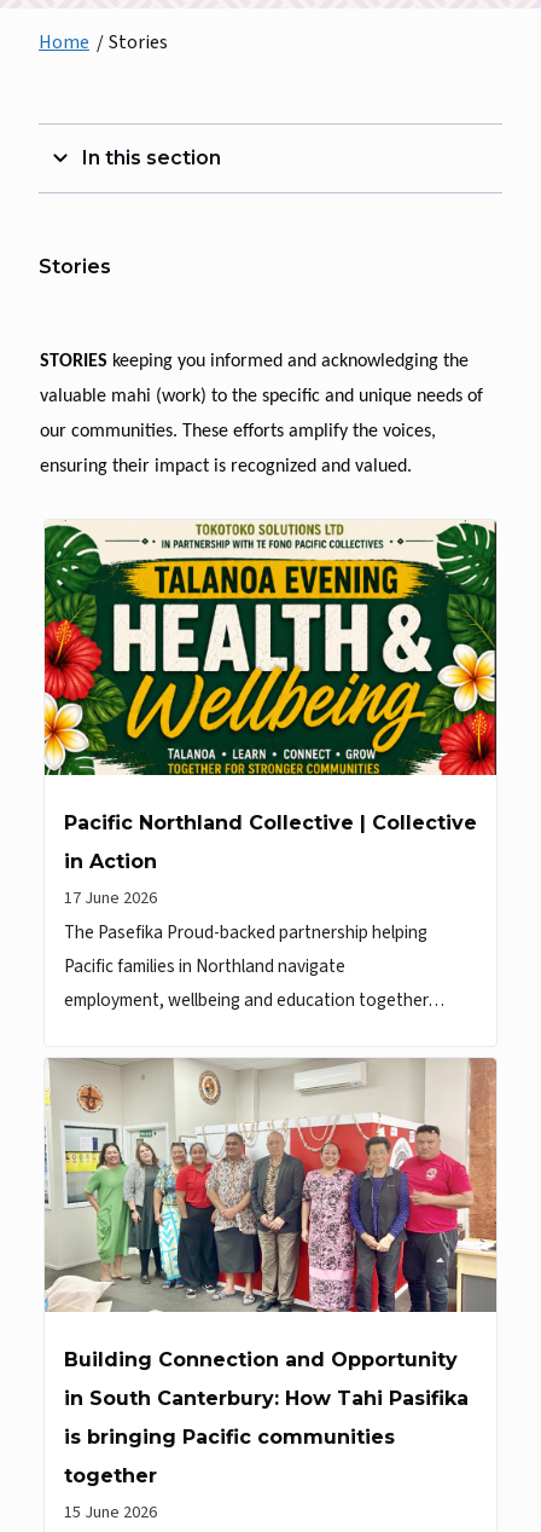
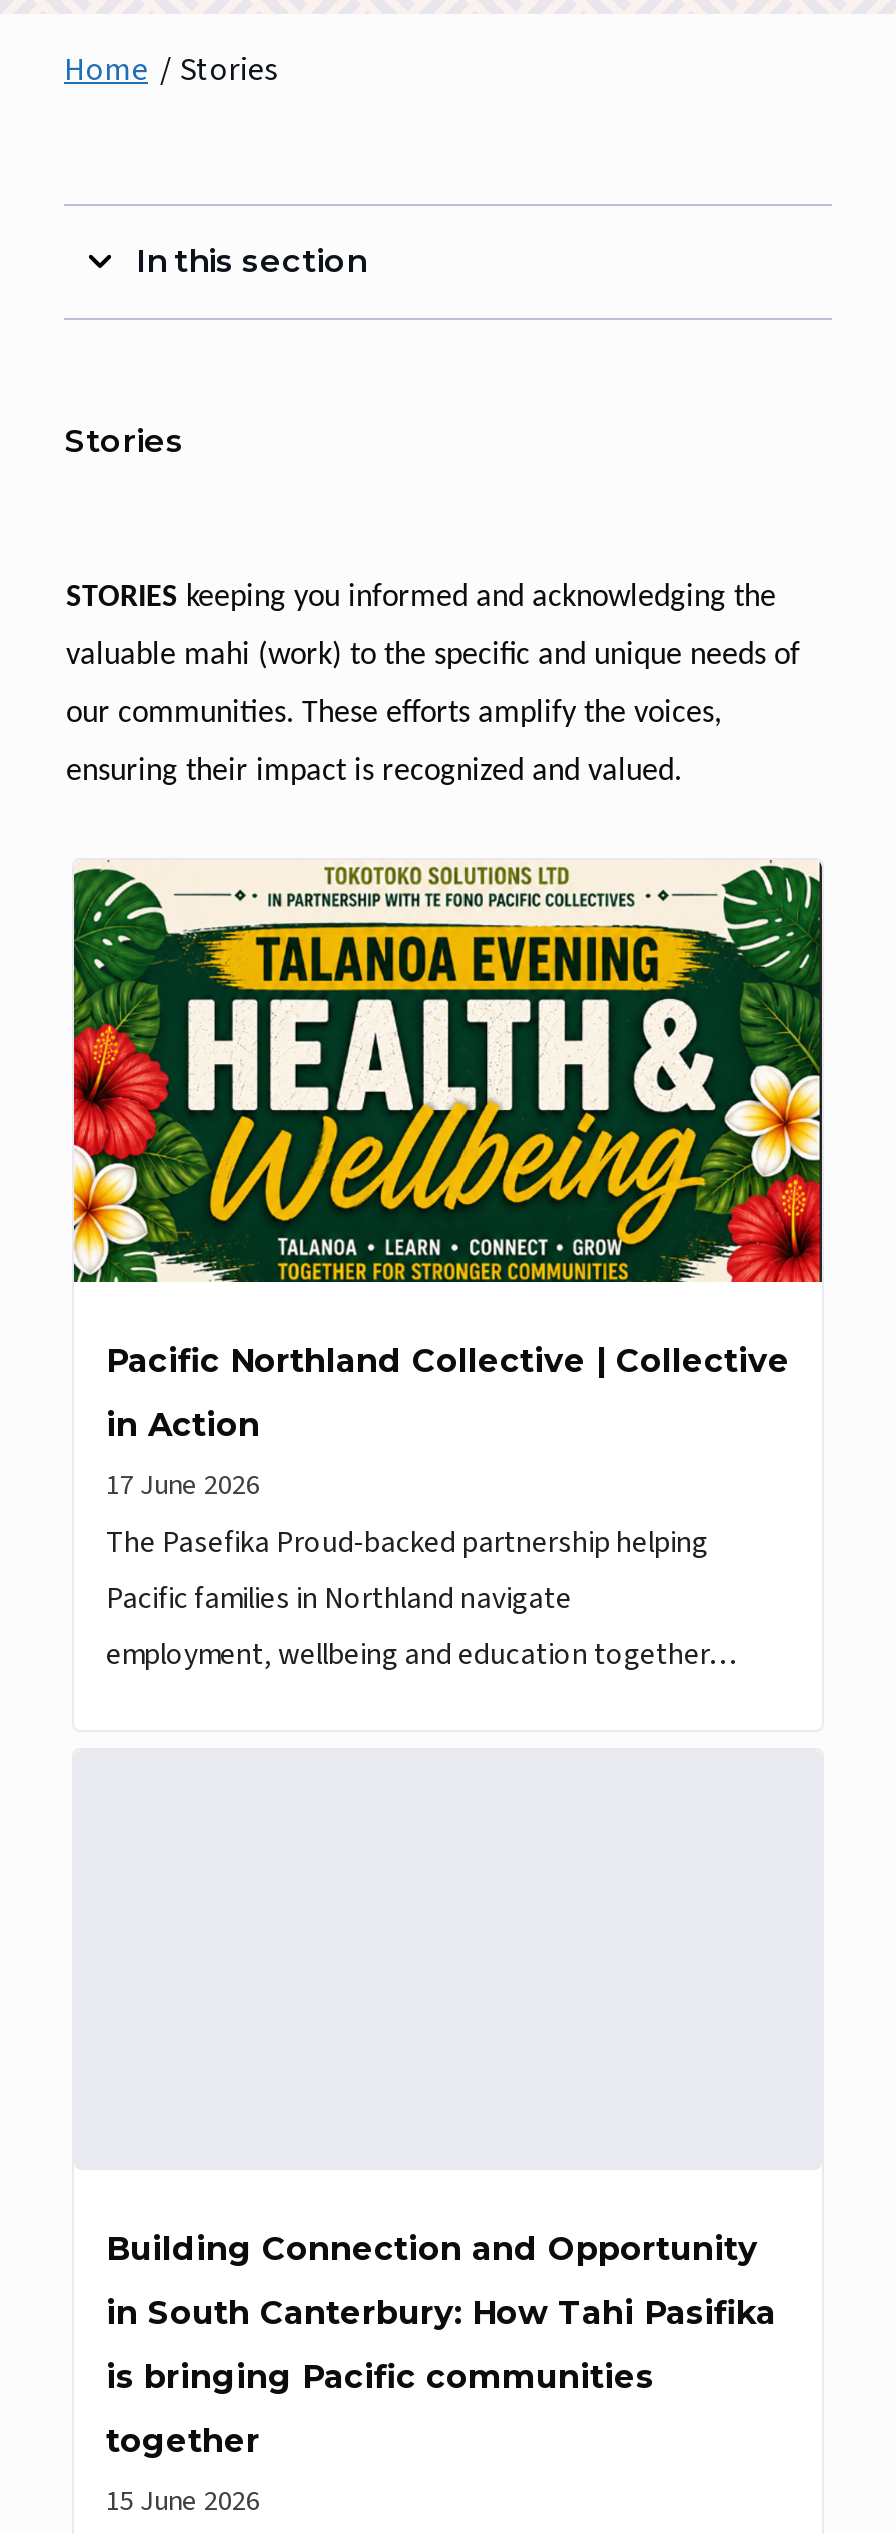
[43,1057,498,1313] [image] -> none

